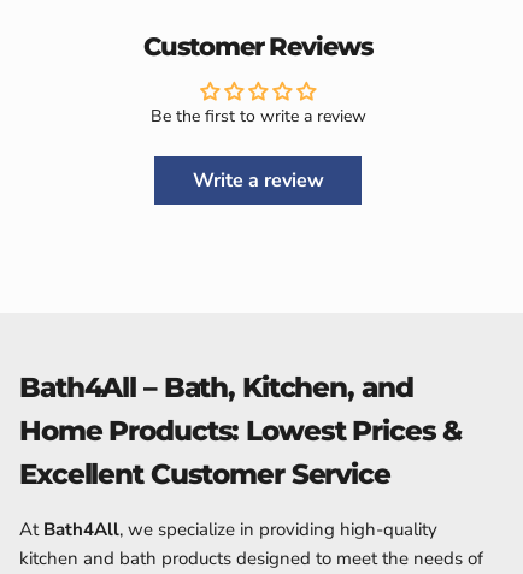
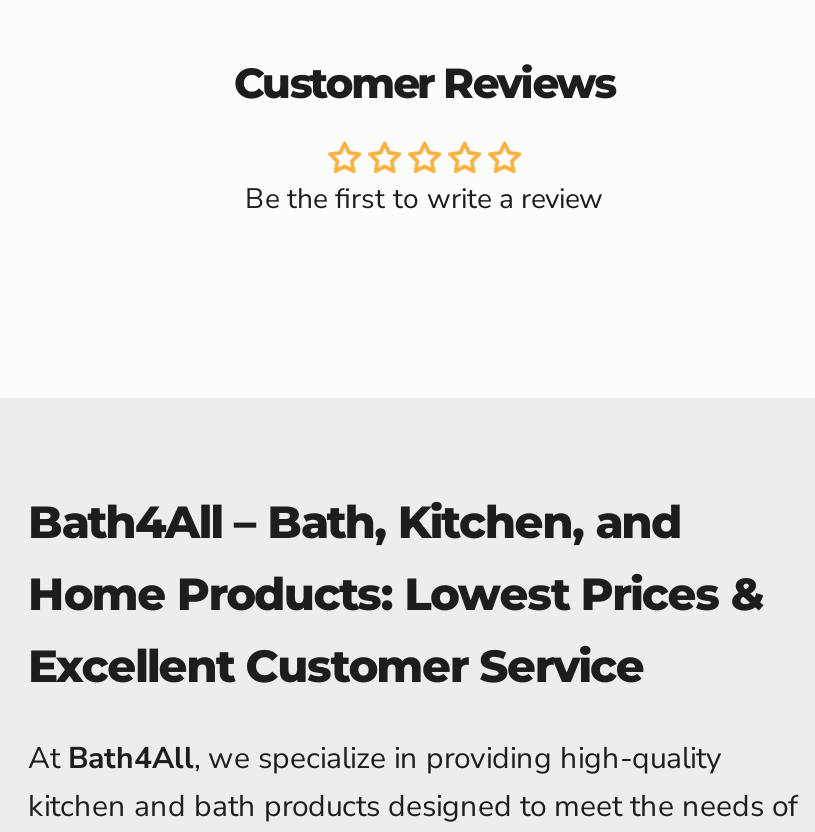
[192,167,324,193] Write a review -> none

